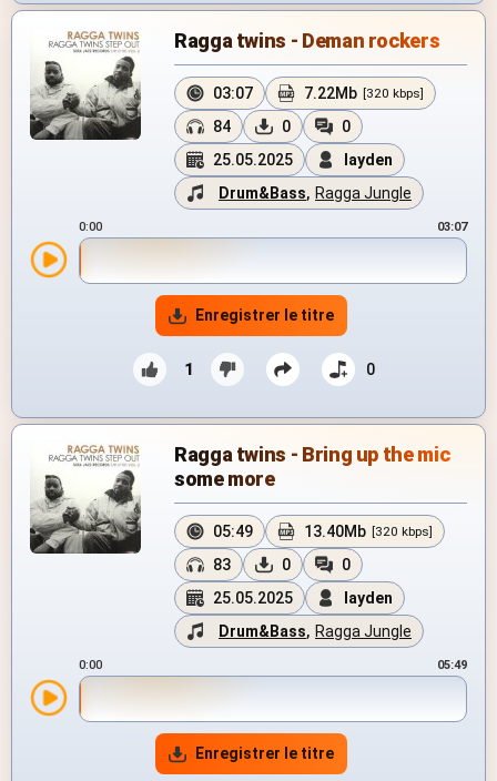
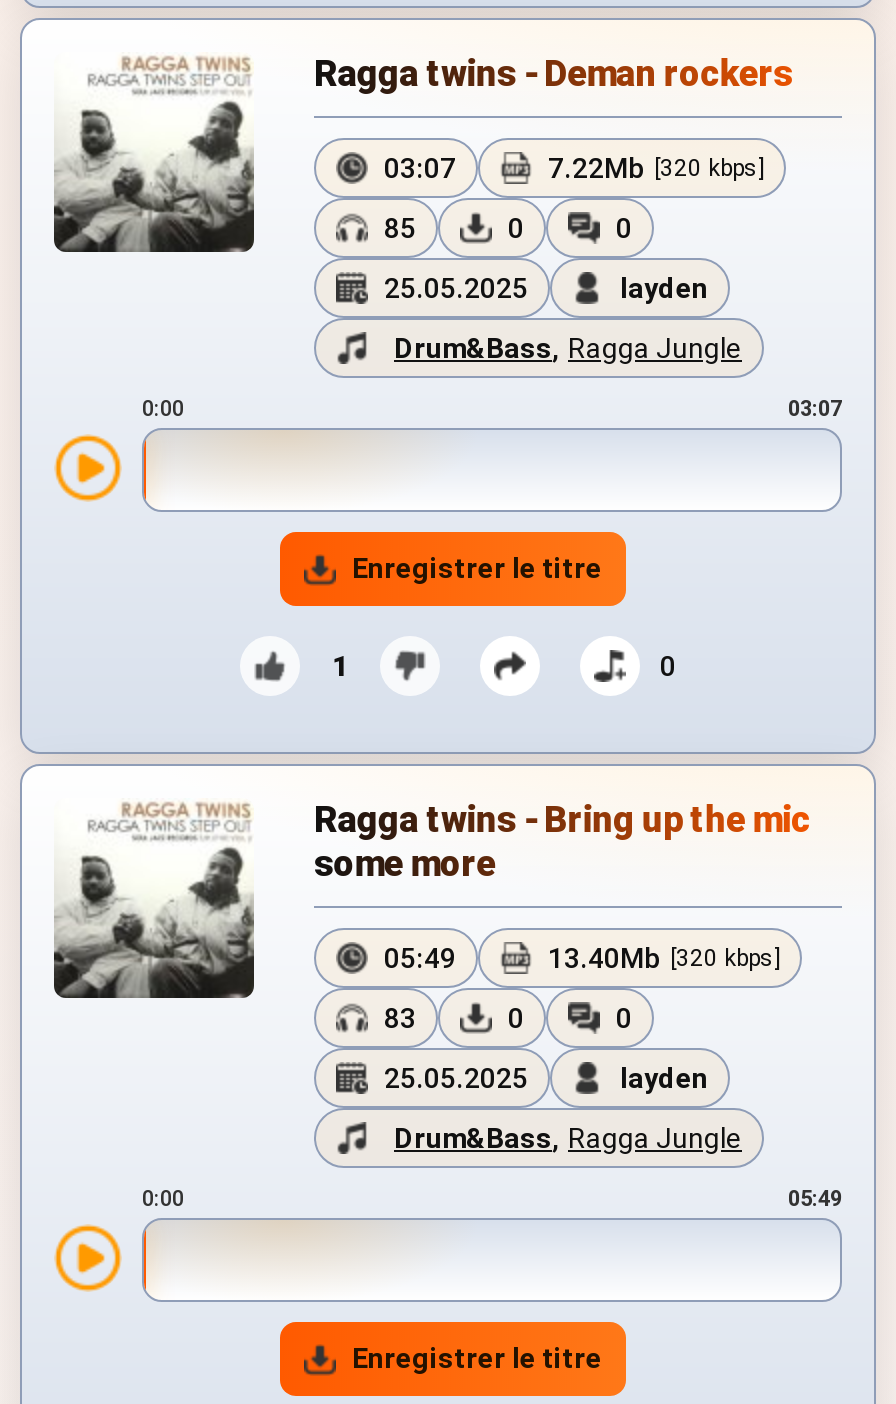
[213,118,231,135] 84 -> [384,212,416,244] 85

